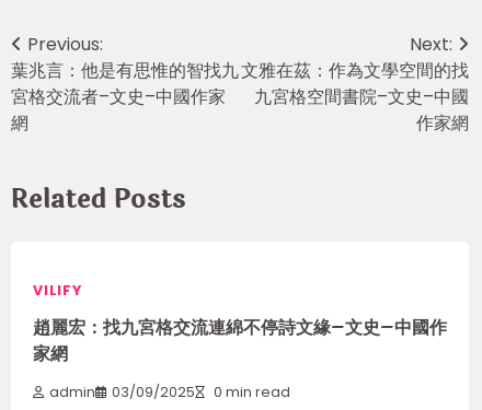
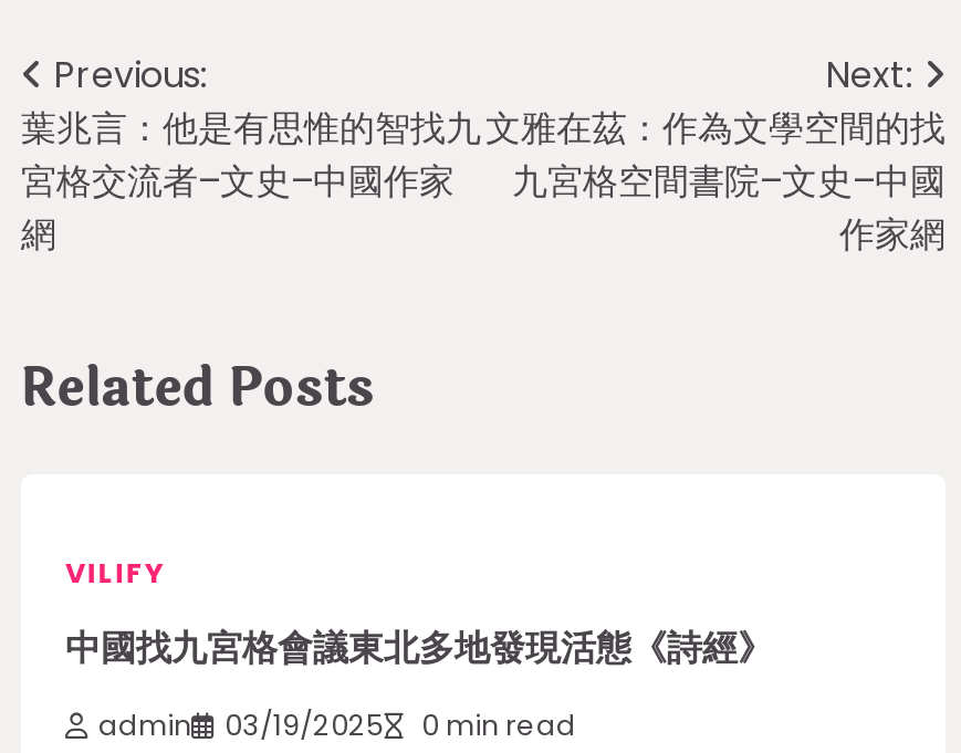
[33,314,447,368] 趙麗宏：找九宮格交流連綿不停詩文緣–文史–中國作 | 家網 -> [65,621,773,676] 中國找九宮格會議東北多地發現活態《詩經》
[49,382,290,401] admin 03/09/2025 0 min read -> [98,705,576,743] admin 03/19/2025 0 min read

